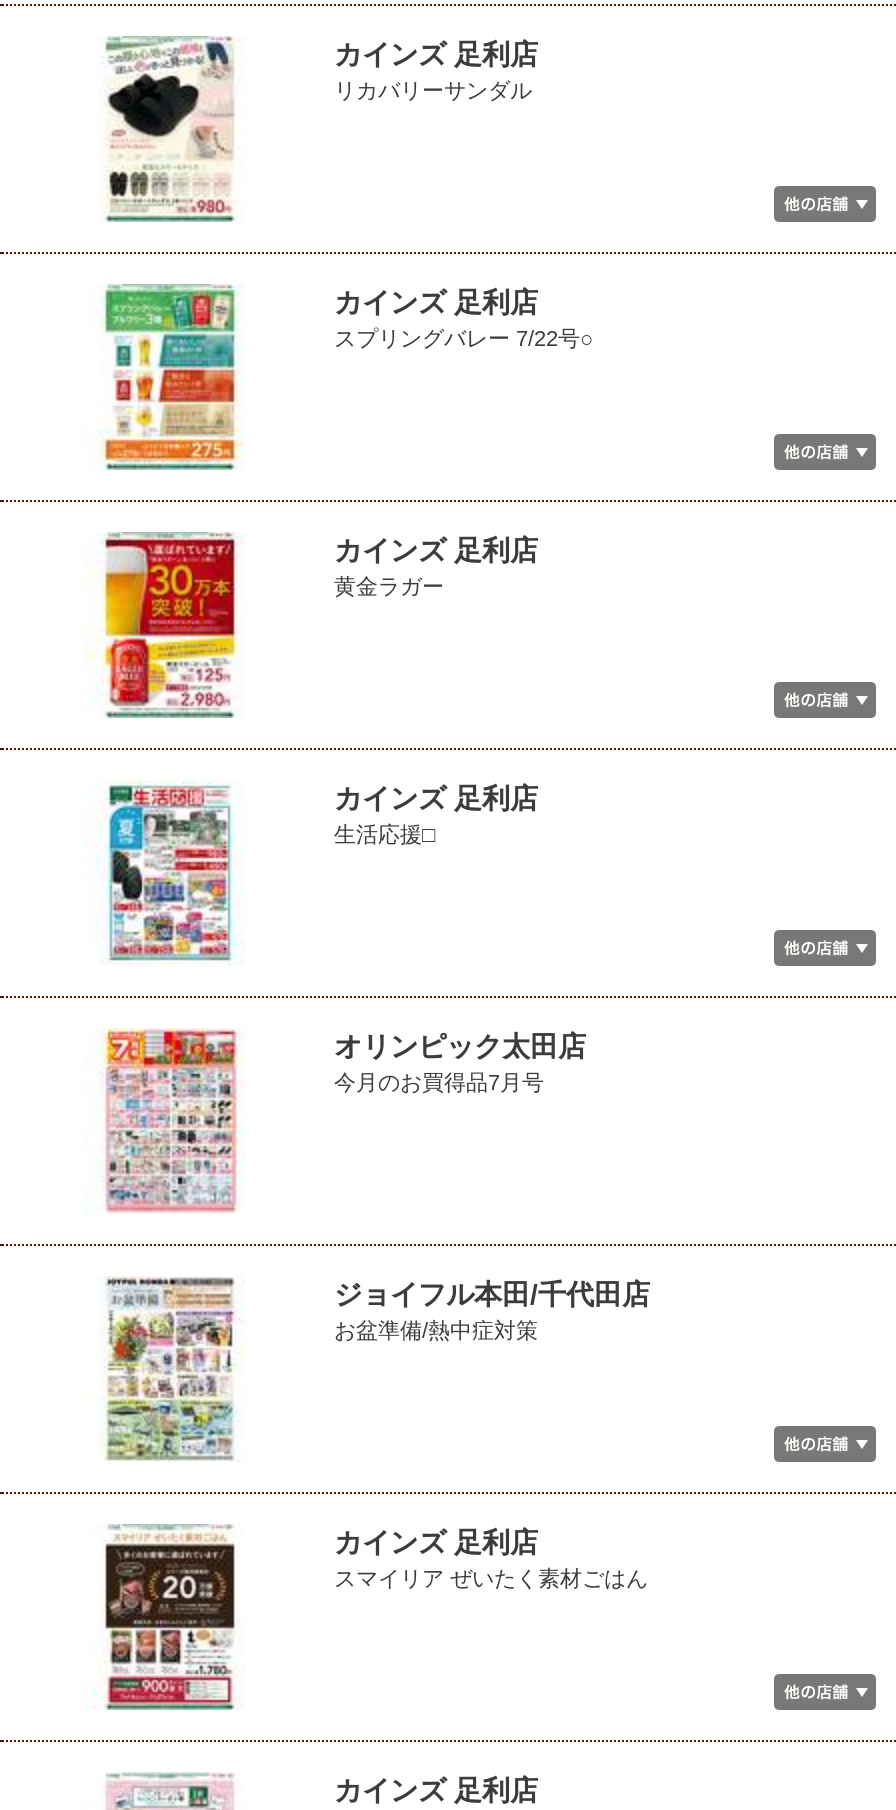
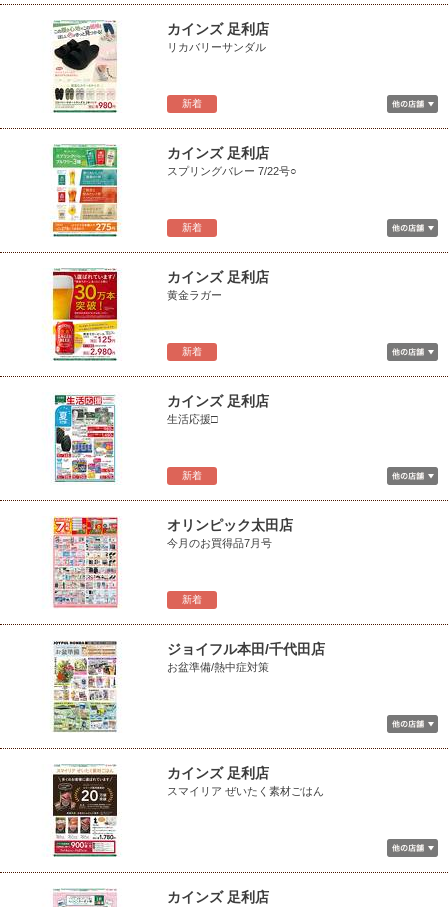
none -> [182,98,202,109] 新着
none -> [182,222,202,233] 新着
none -> [182,346,202,357] 新着
none -> [182,470,202,481] 新着
none -> [182,594,202,605] 新着

